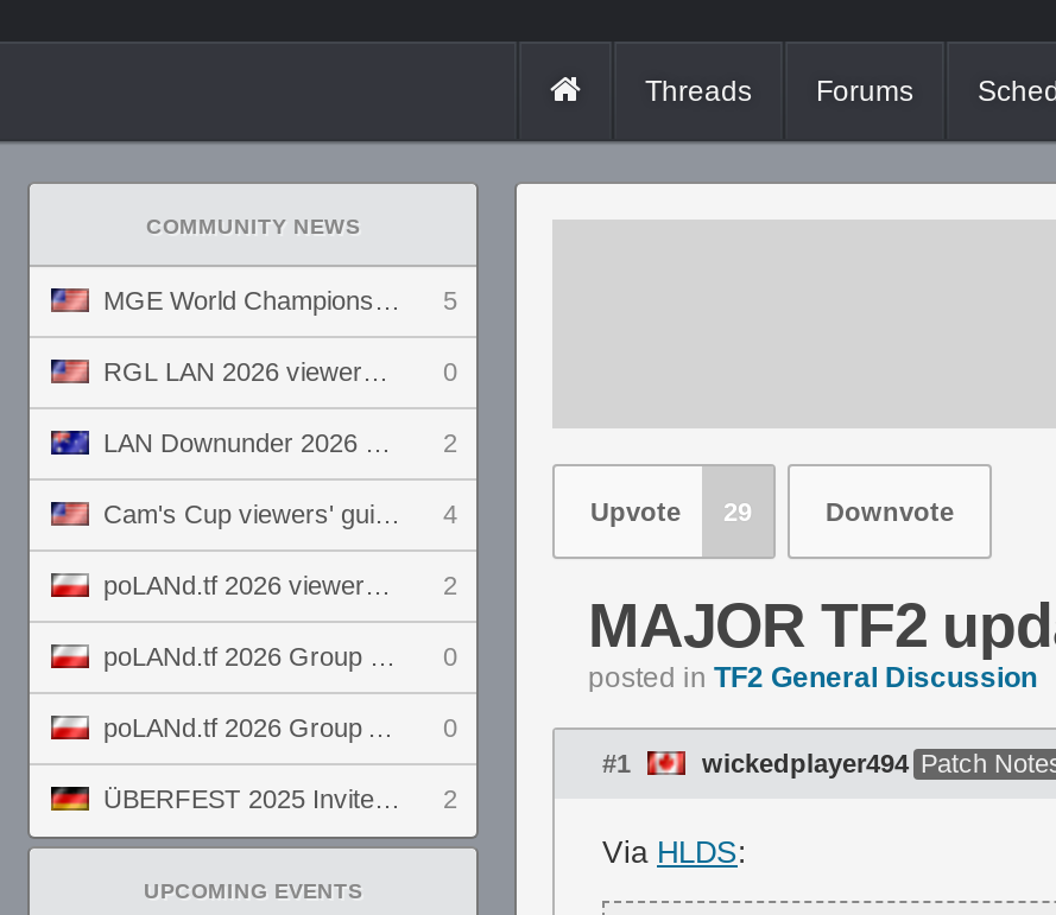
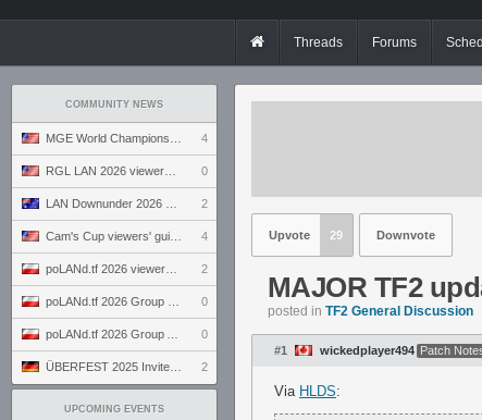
[443,286,457,314] 5 -> [201,132,208,145] 4

